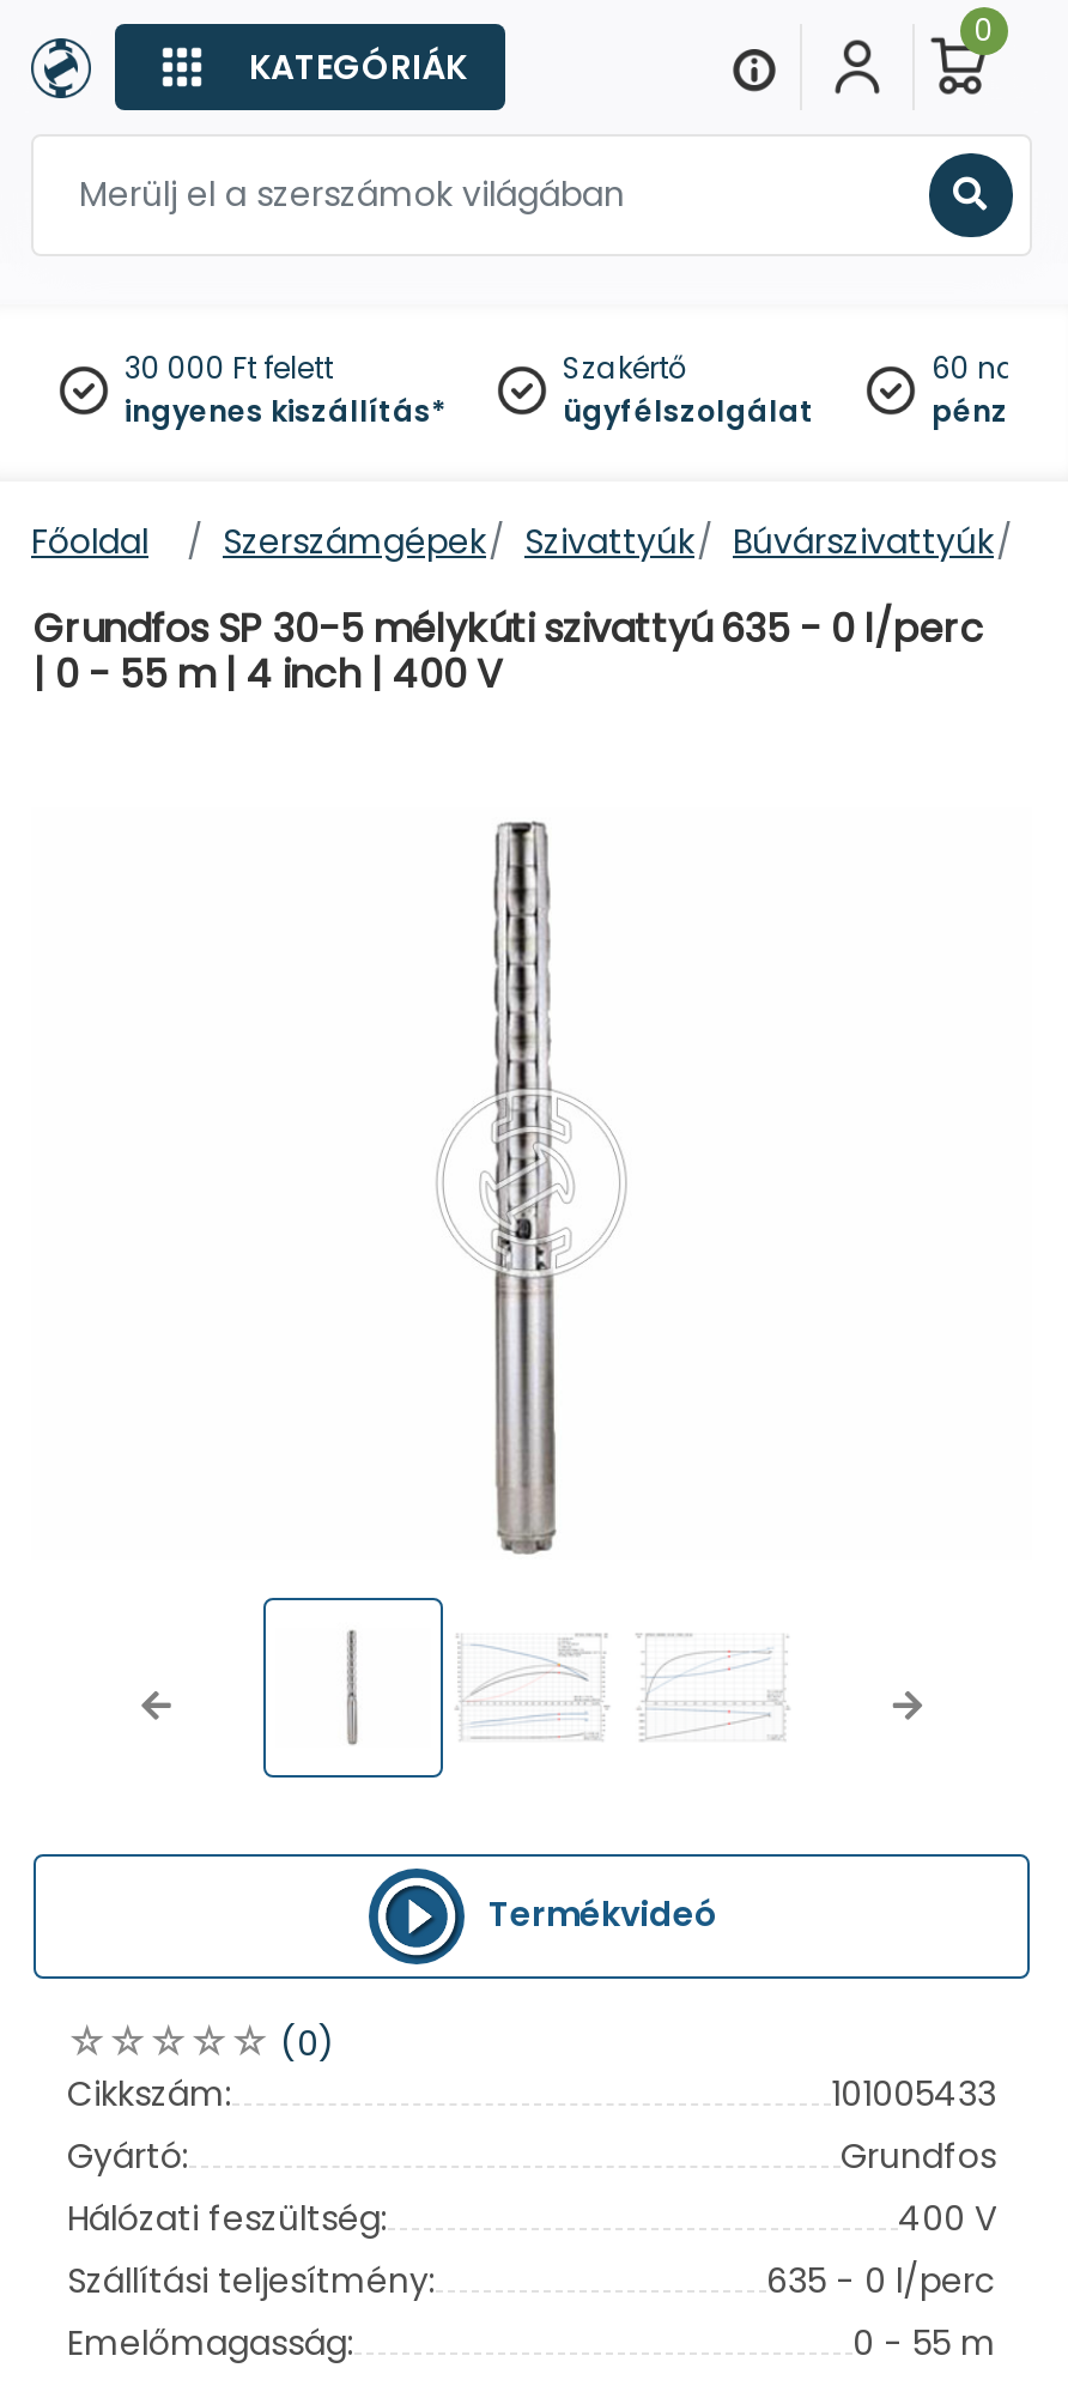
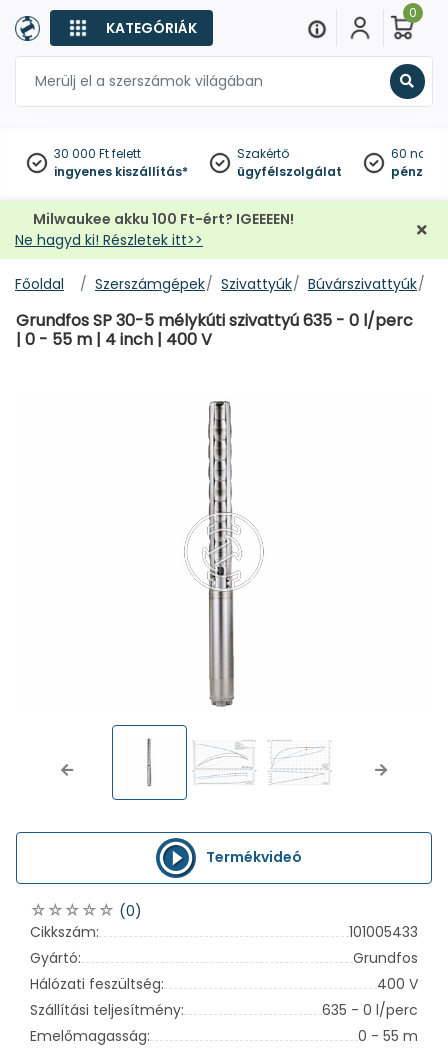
none -> [15,209,293,250] Milwaukee akku 100 Ft-ért? IGEEEEN! | Ne hagyd ki! Részletek itt>>

